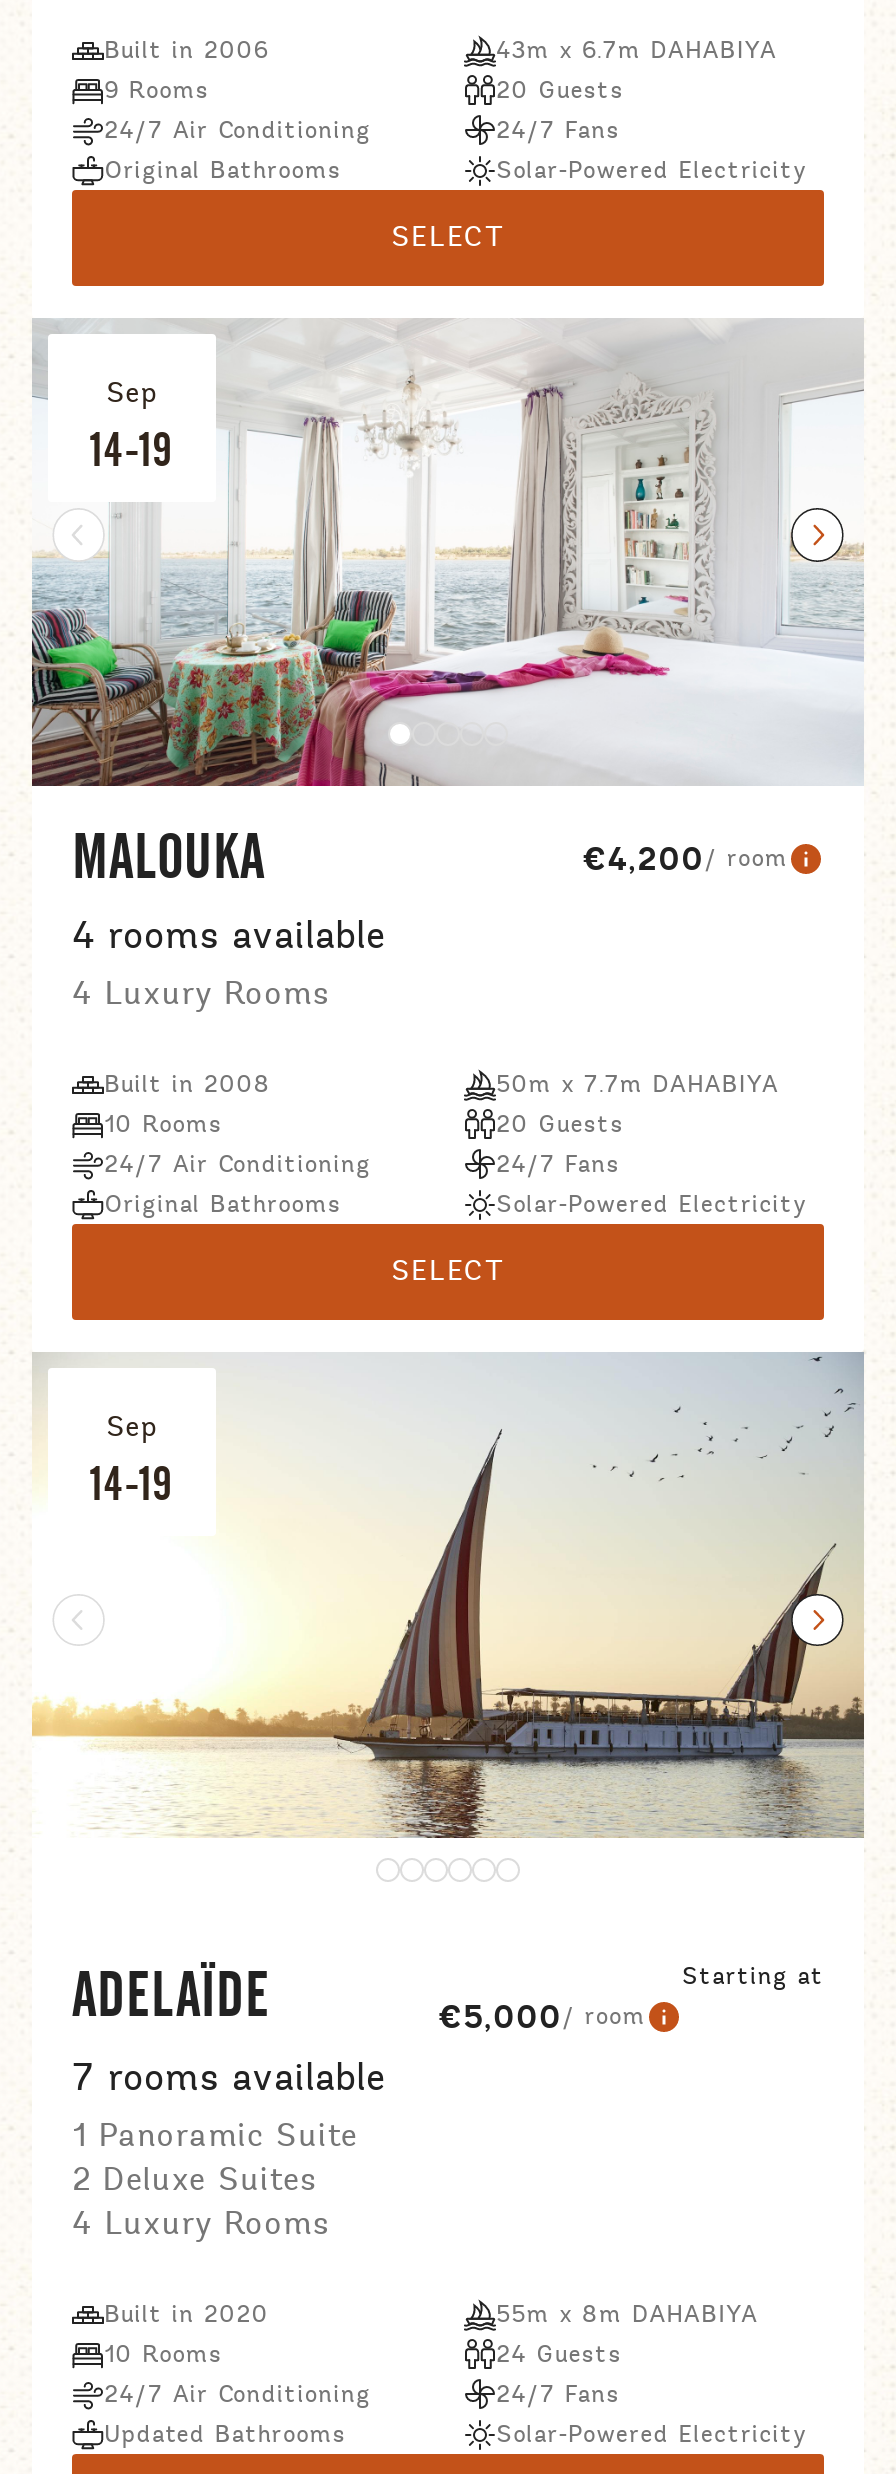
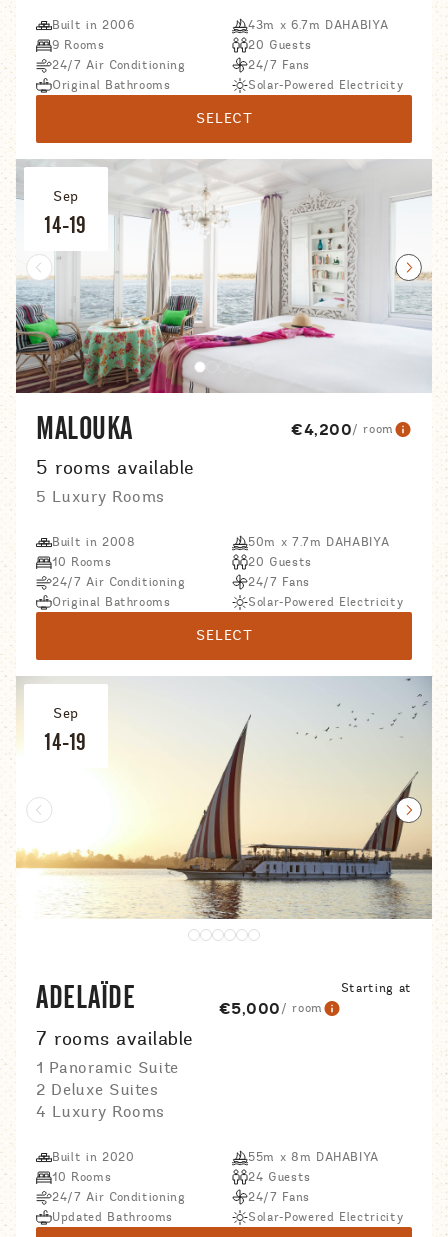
[72,913,387,959] 4 rooms available -> [36,456,194,479] 5 rooms available
[72,975,330,1013] 4 Luxury Rooms -> [36,487,165,506] 5 Luxury Rooms

